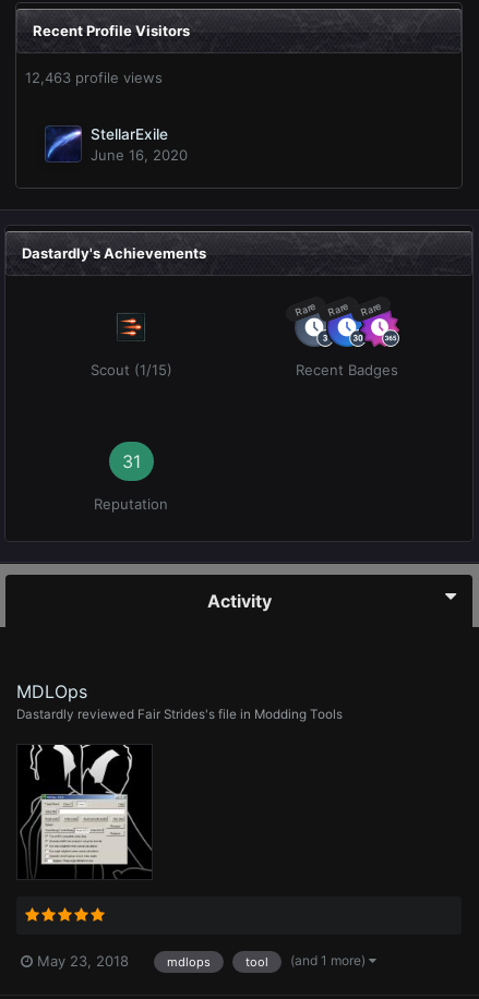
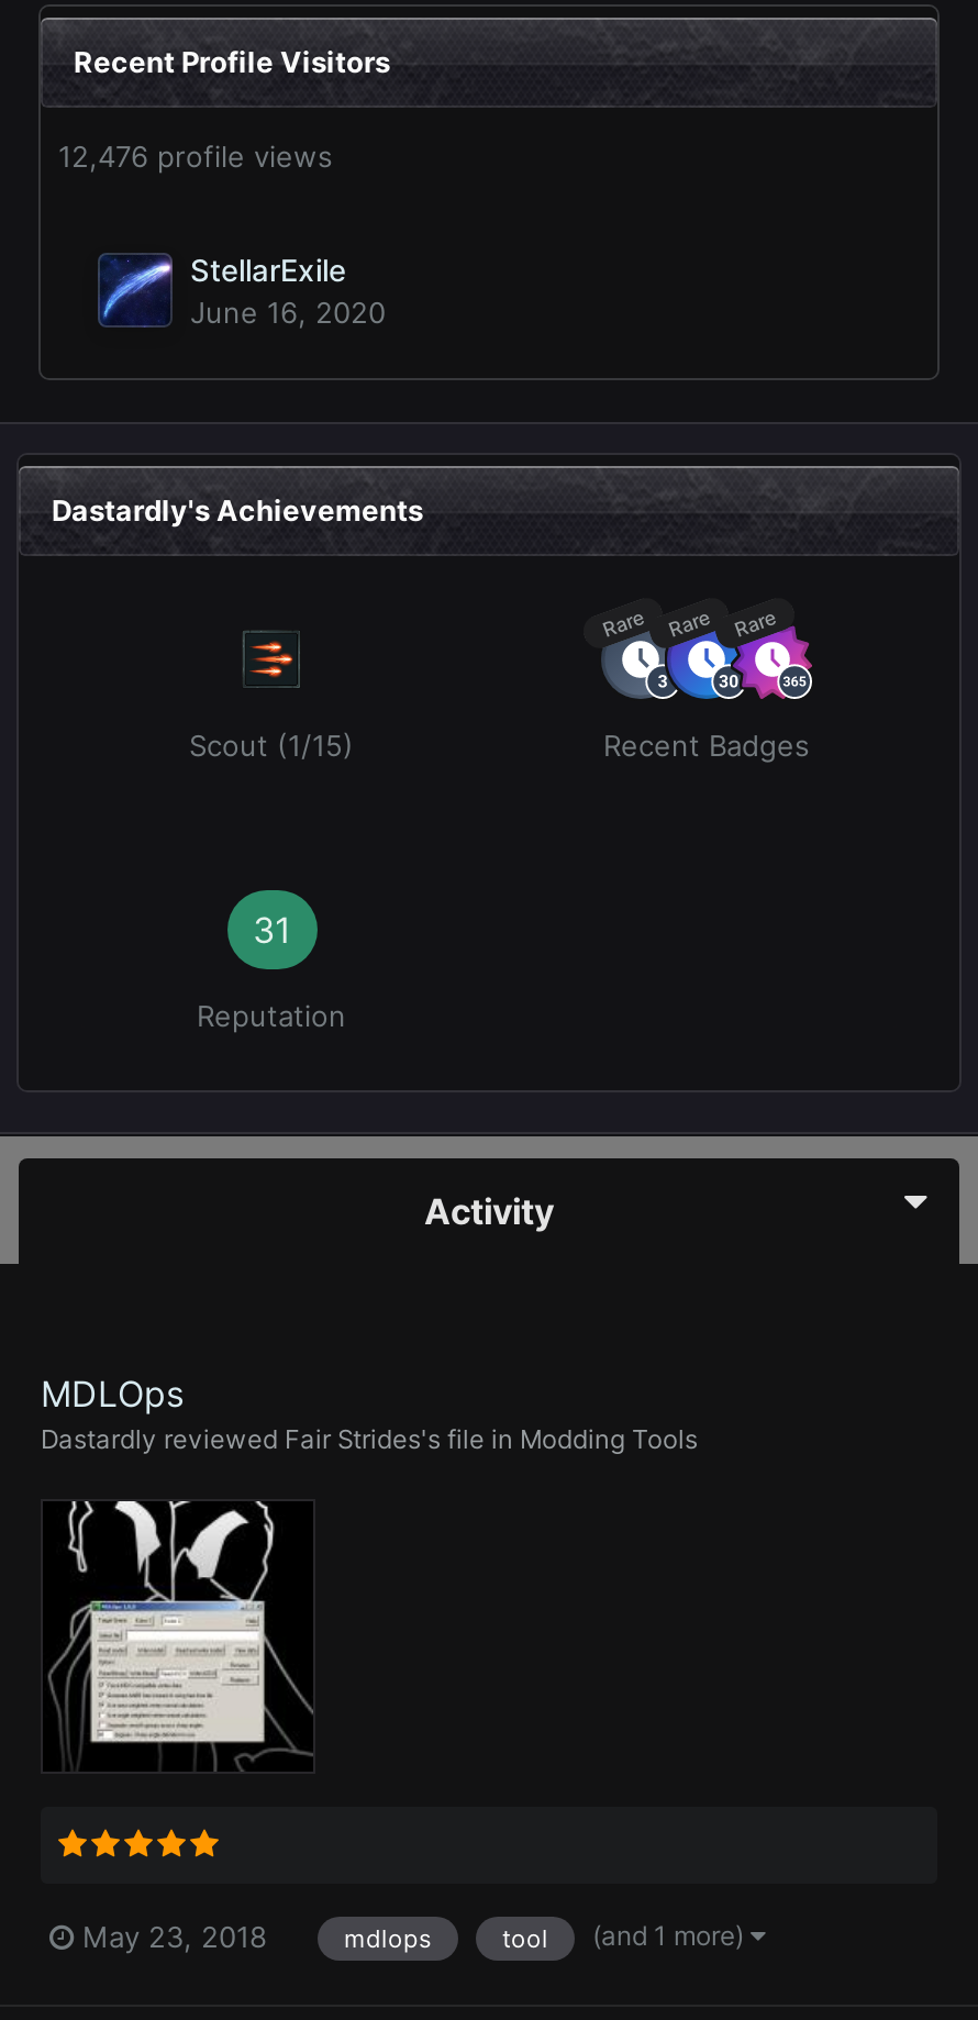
[25,69,163,87] 12,463 profile views -> [58,139,333,175] 12,476 profile views

